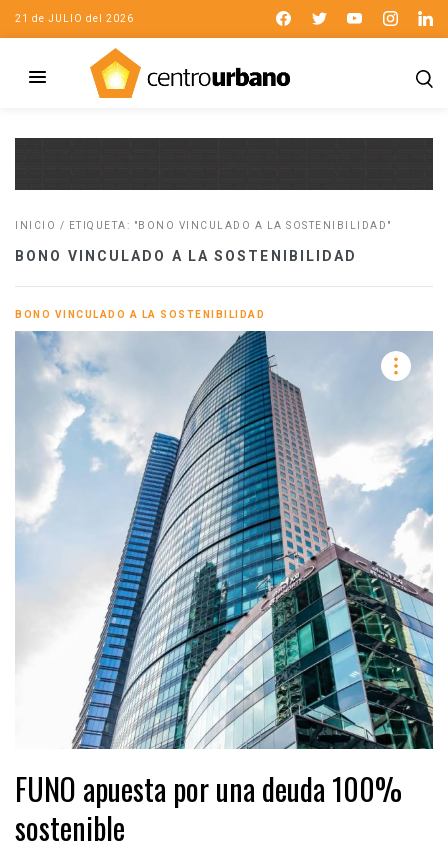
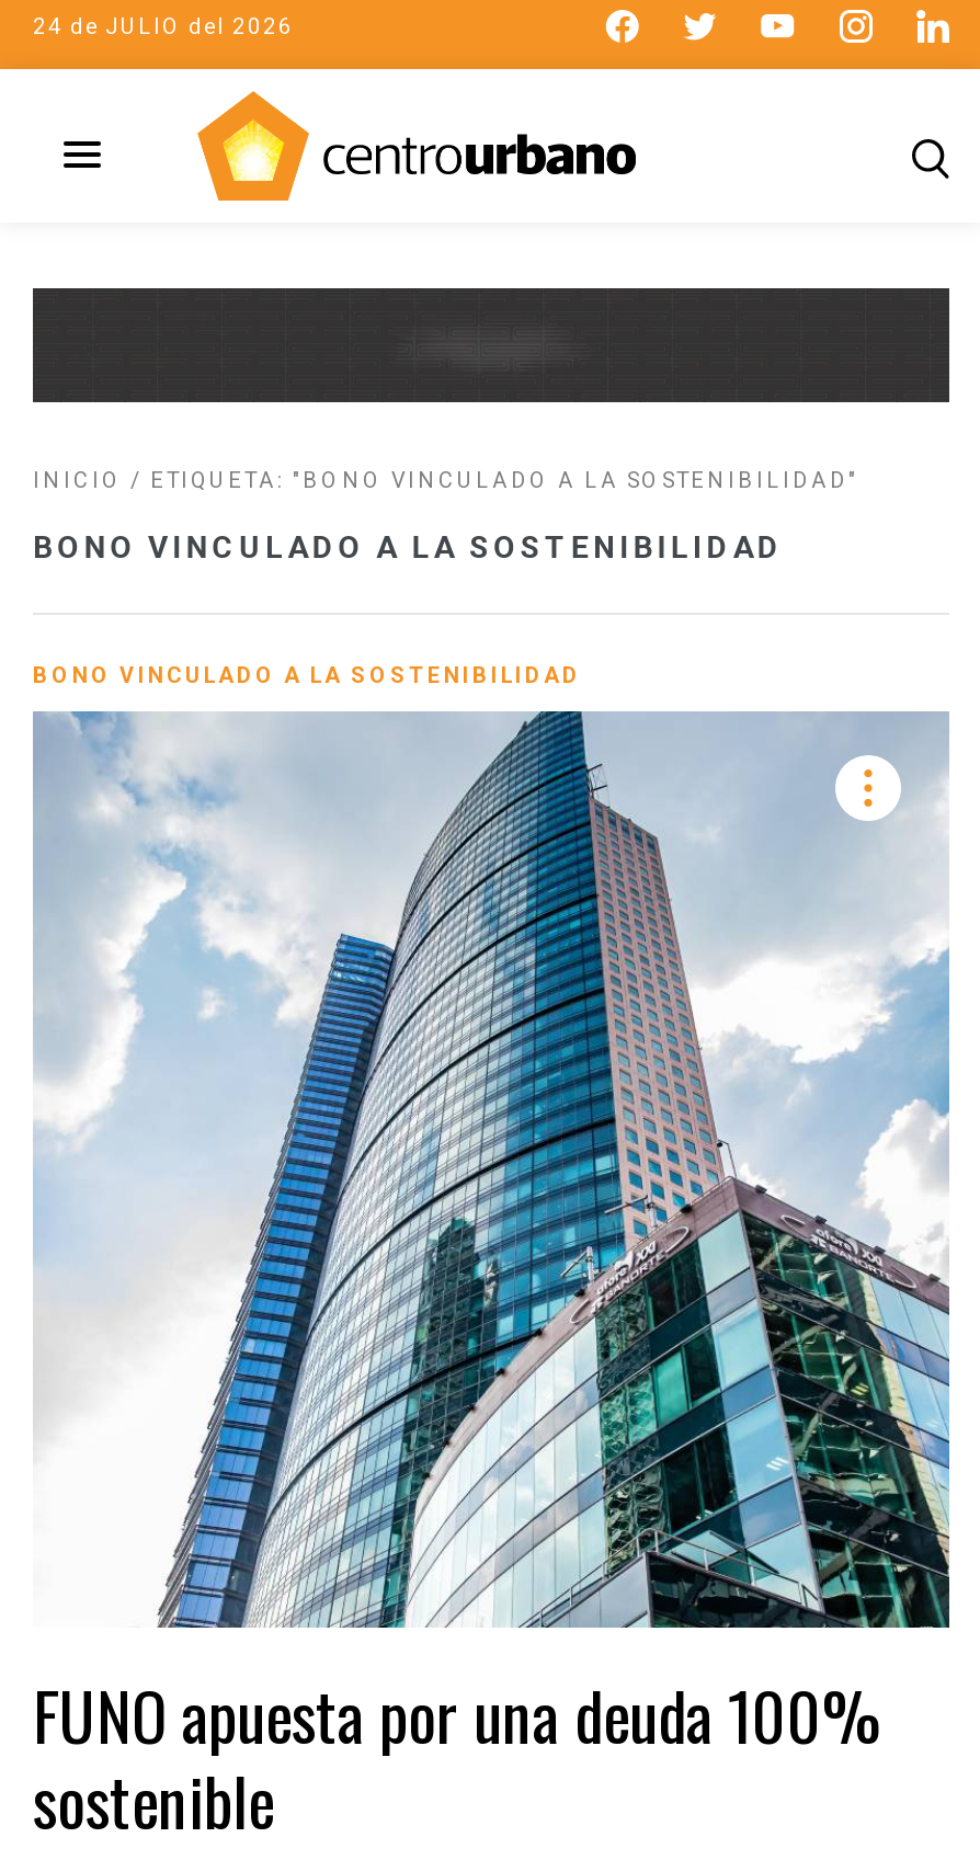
[15,12,134,23] 21 de JULIO del 2026 -> [33,13,294,37] 24 de JULIO del 2026

